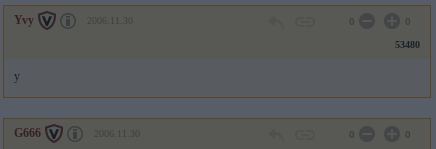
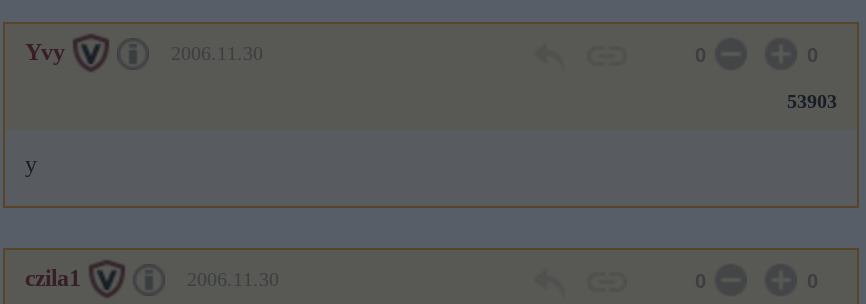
[395,39,420,50] 53480 -> [787,90,837,112] 53903
[14,126,41,140] G666 -> [25,264,81,292] czila1

